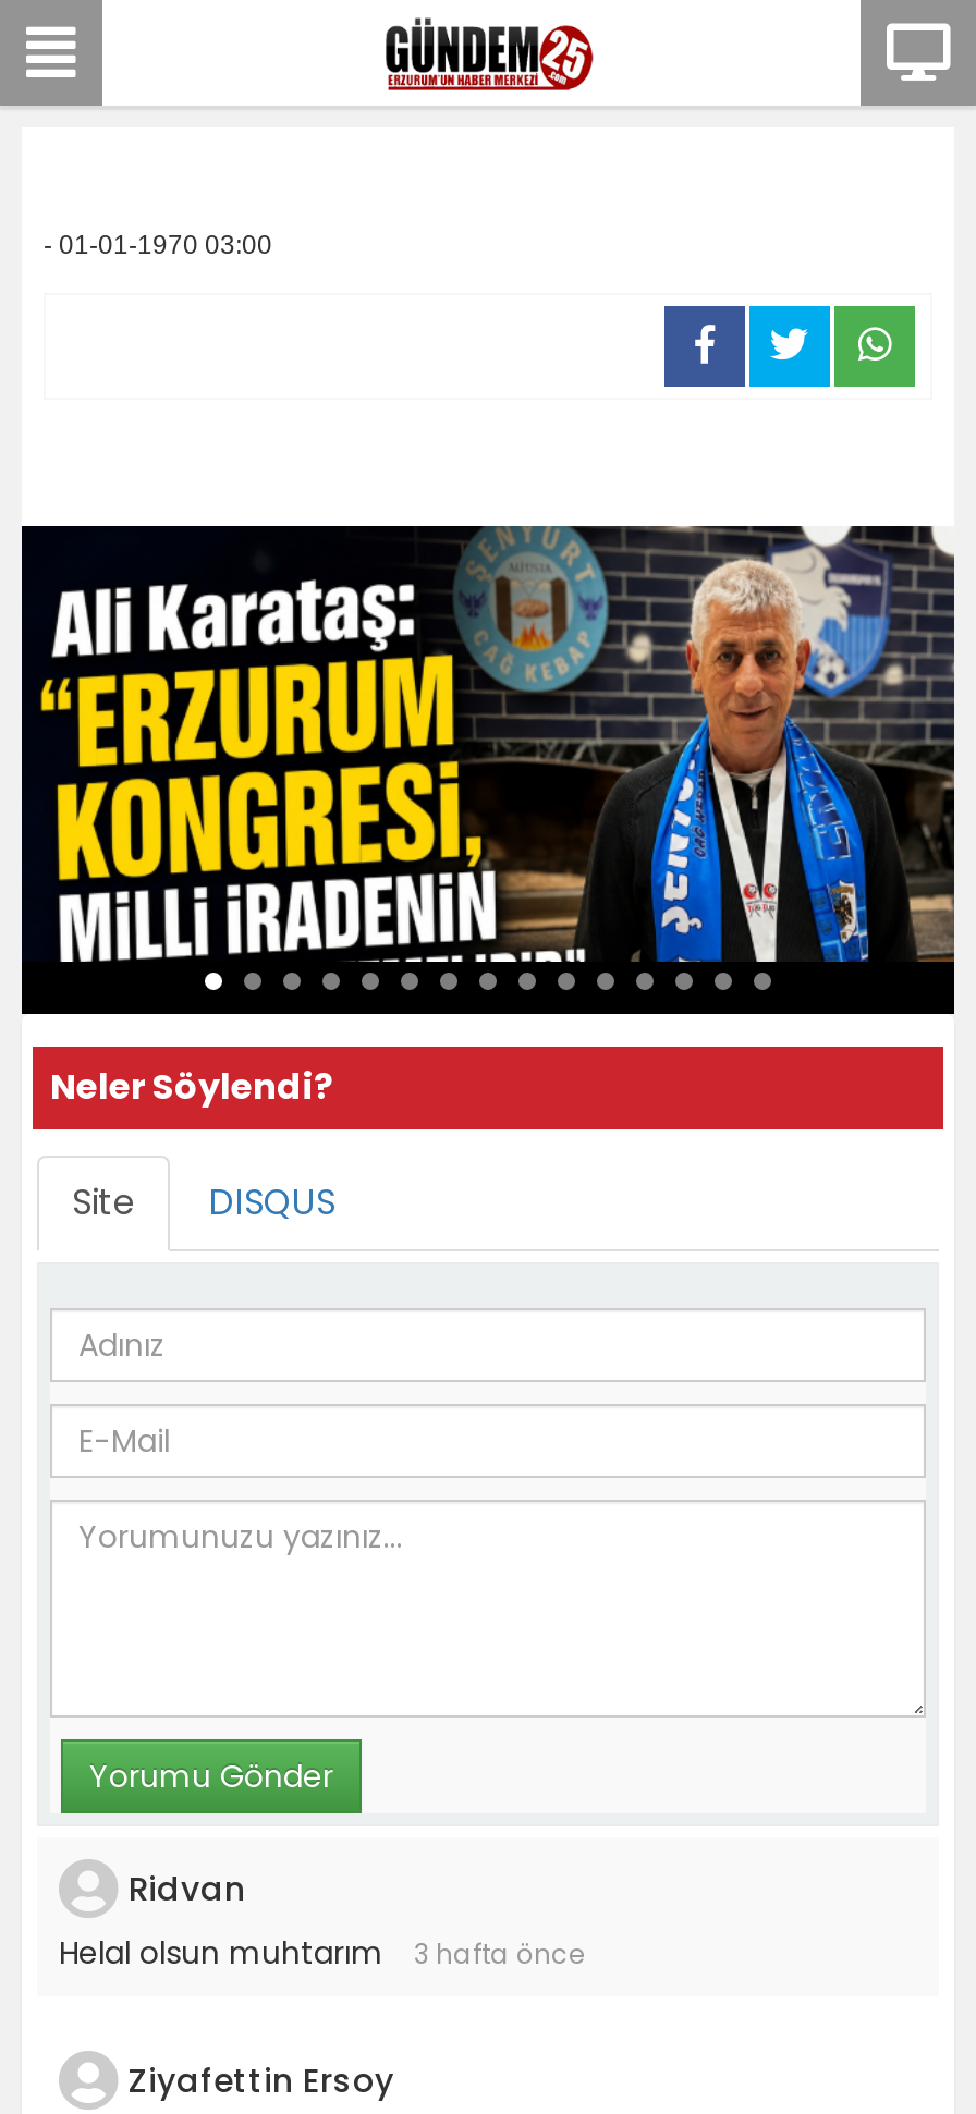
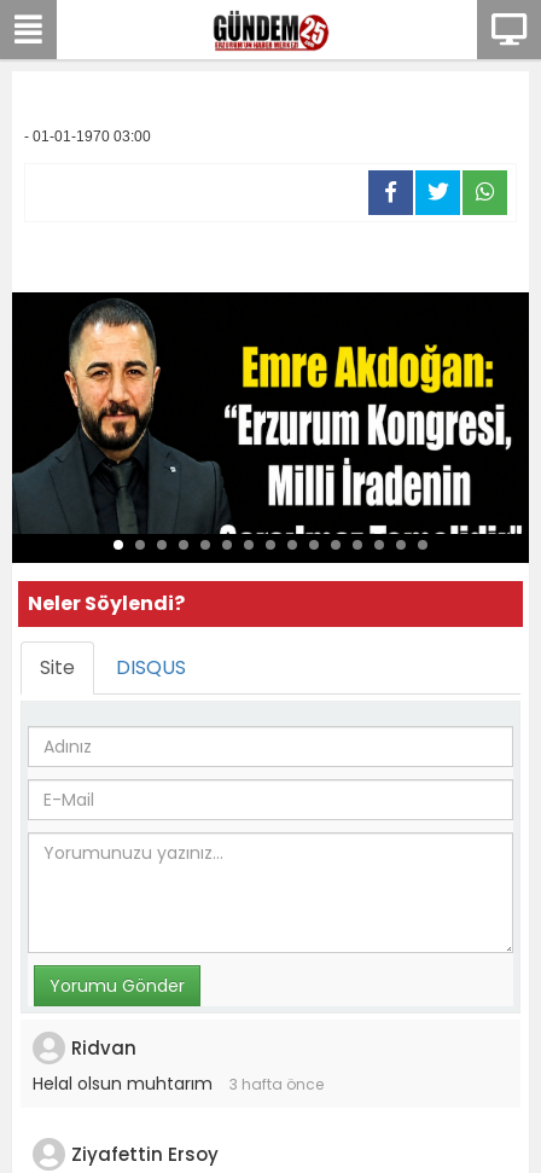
[24,524,956,964] [image] -> [12,291,530,535] [image]

